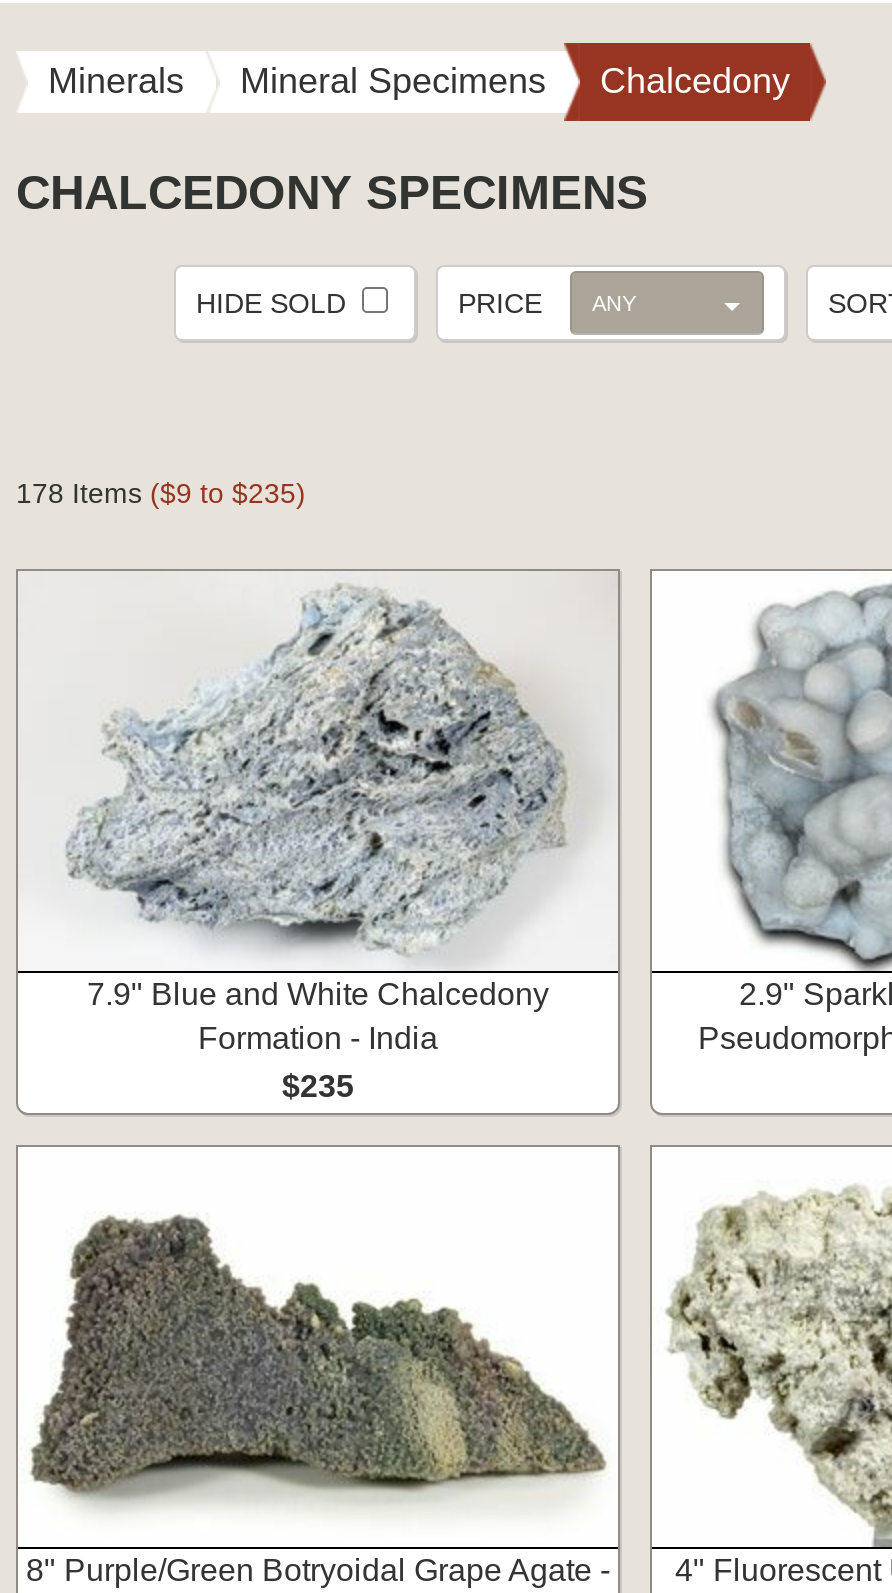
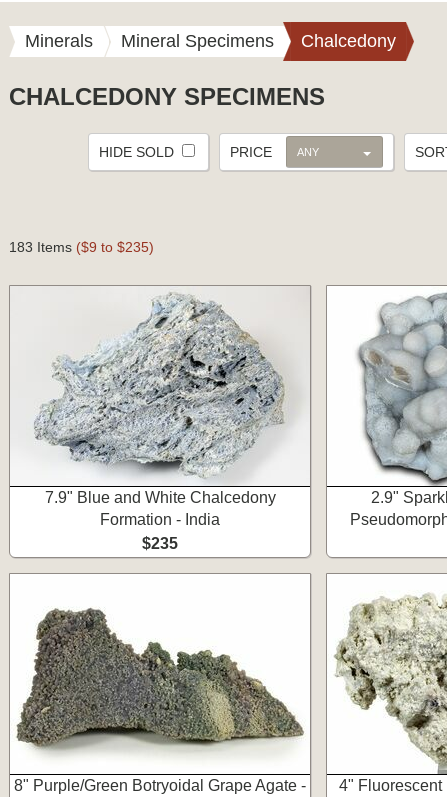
[16,477,306,509] 178 Items ($9 to $235) -> [9,239,154,255] 183 Items ($9 to $235)

